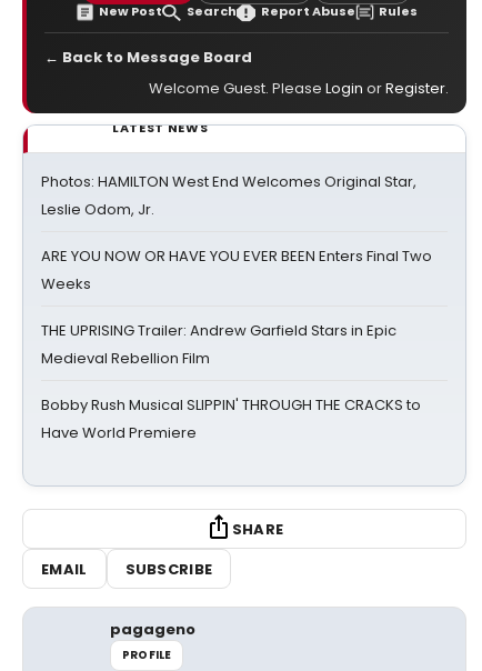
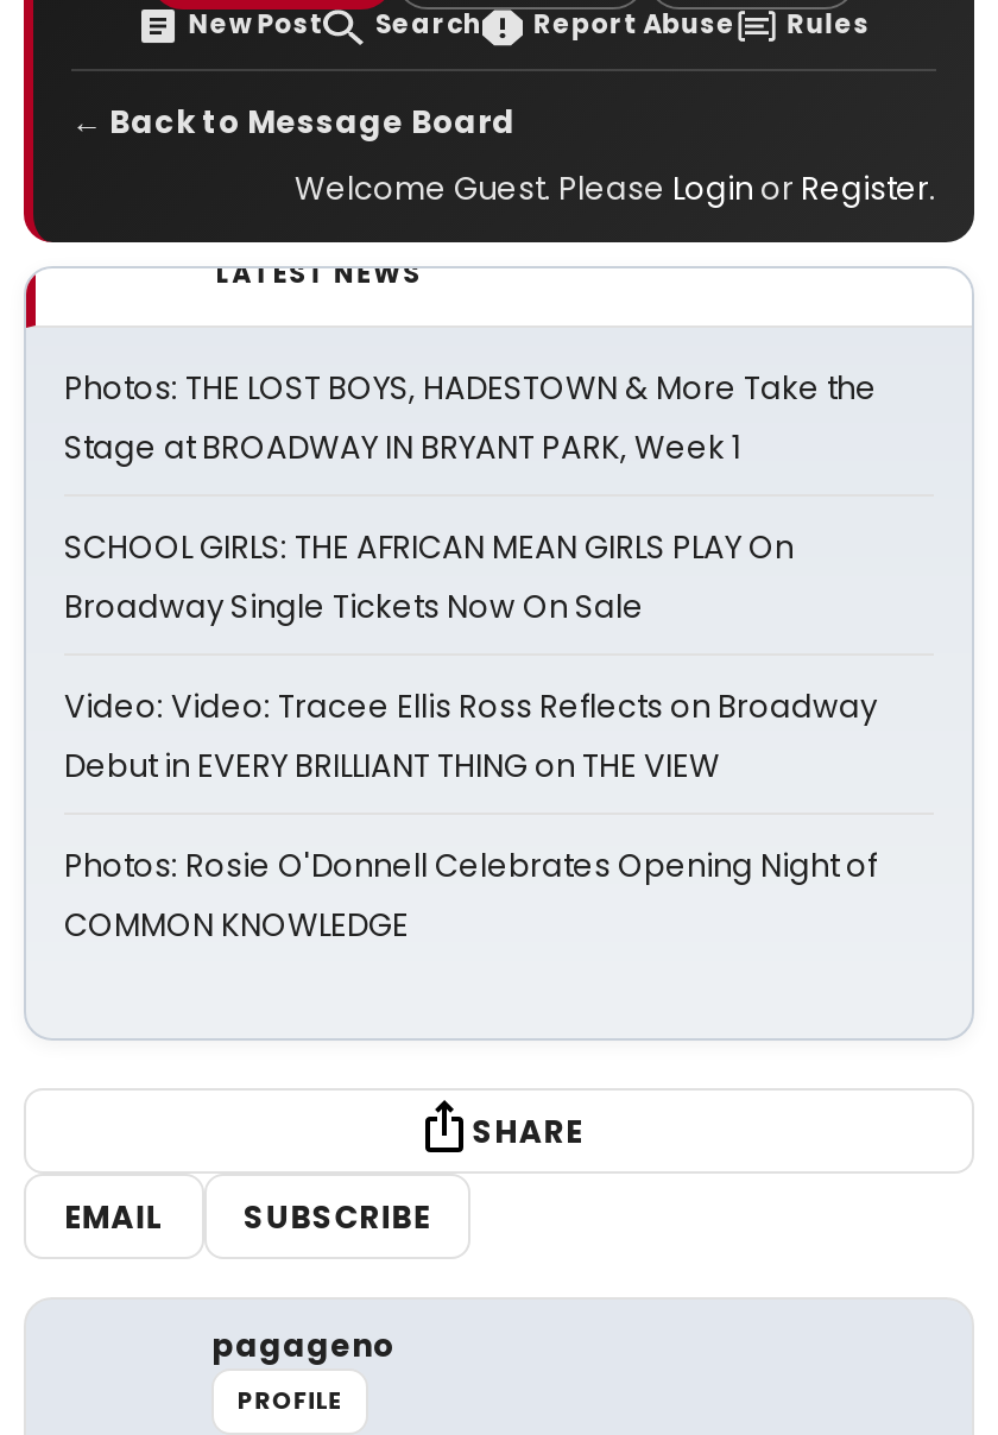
[41,171,416,220] Photos: HAMILTON West End Welcomes Original Star, | Leslie Odom, Jr. -> [64,366,877,470] Photos: THE LOST BOYS, HADESTOWN & More Take the | Stage at BROADWAY IN BRYANT PARK, Week 1
[41,246,432,294] ARE YOU NOW OR HAVE YOU EVER BEEN Enters Final Two | Weeks -> [64,525,794,630] SCHOOL GIRLS: THE AFRICAN MEAN GIRLS PLAY On | Broadway Single Tickets Now On Sale
[41,320,396,369] THE UPRISING Trailer: Andrew Garfield Stars in Epic | Medieval Rebellion Film -> [64,684,877,789] Video: Video: Tracee Ellis Ross Reflects on Broadway | Debut in EVERY BRILLIANT THING on THE VIEW
[41,394,421,443] Bobby Rush Musical SLIPPIN' THROUGH THE CRACKS to | Have World Premiere -> [64,843,877,948] Photos: Rosie O'Donnell Celebrates Opening Night of | COMMON KNOWLEDGE

